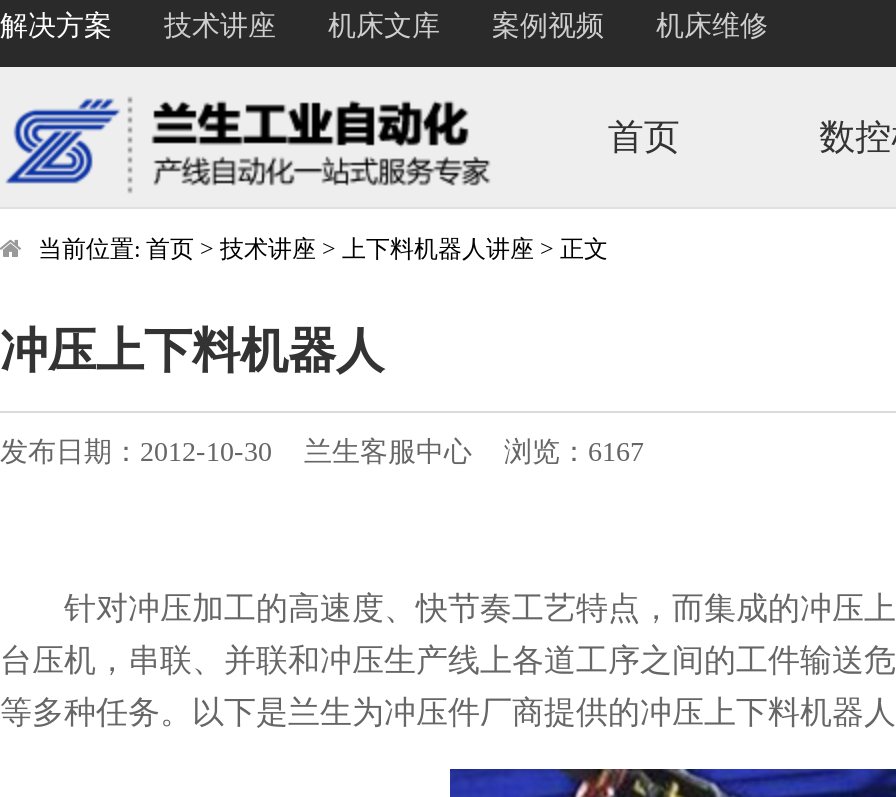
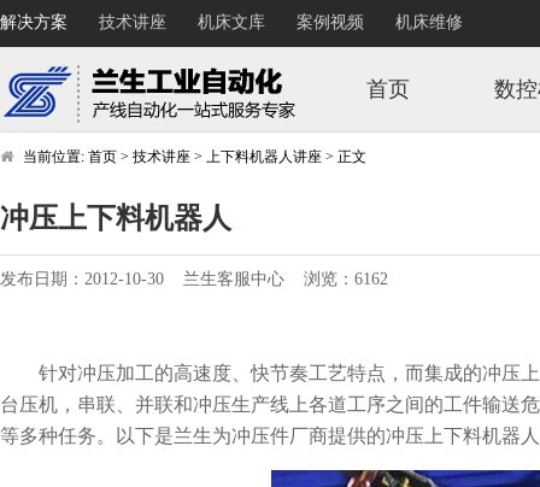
[0,437,644,467] 发布日期：2012-10-30 兰生客服中心 浏览：6167 -> [0,270,388,288] 发布日期：2012-10-30 兰生客服中心 浏览：6162

